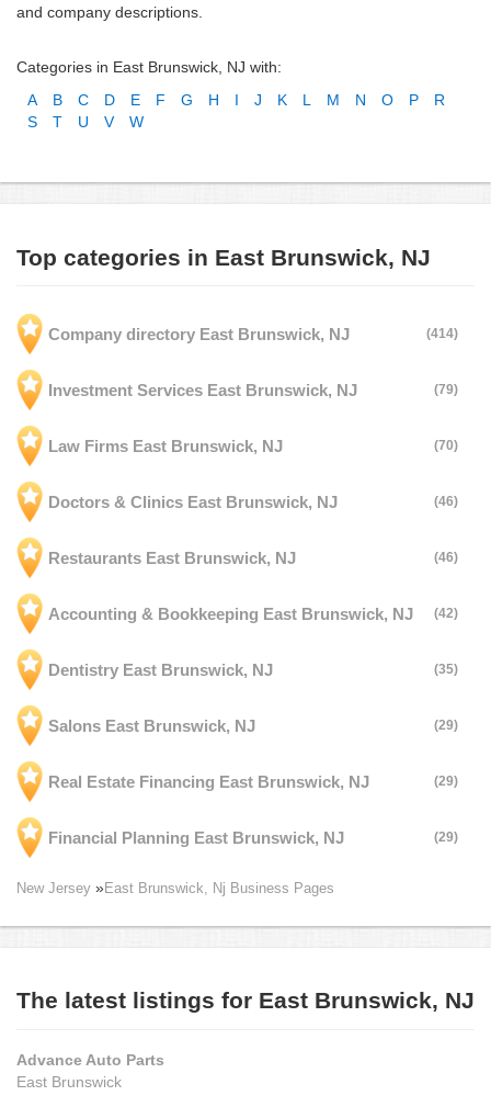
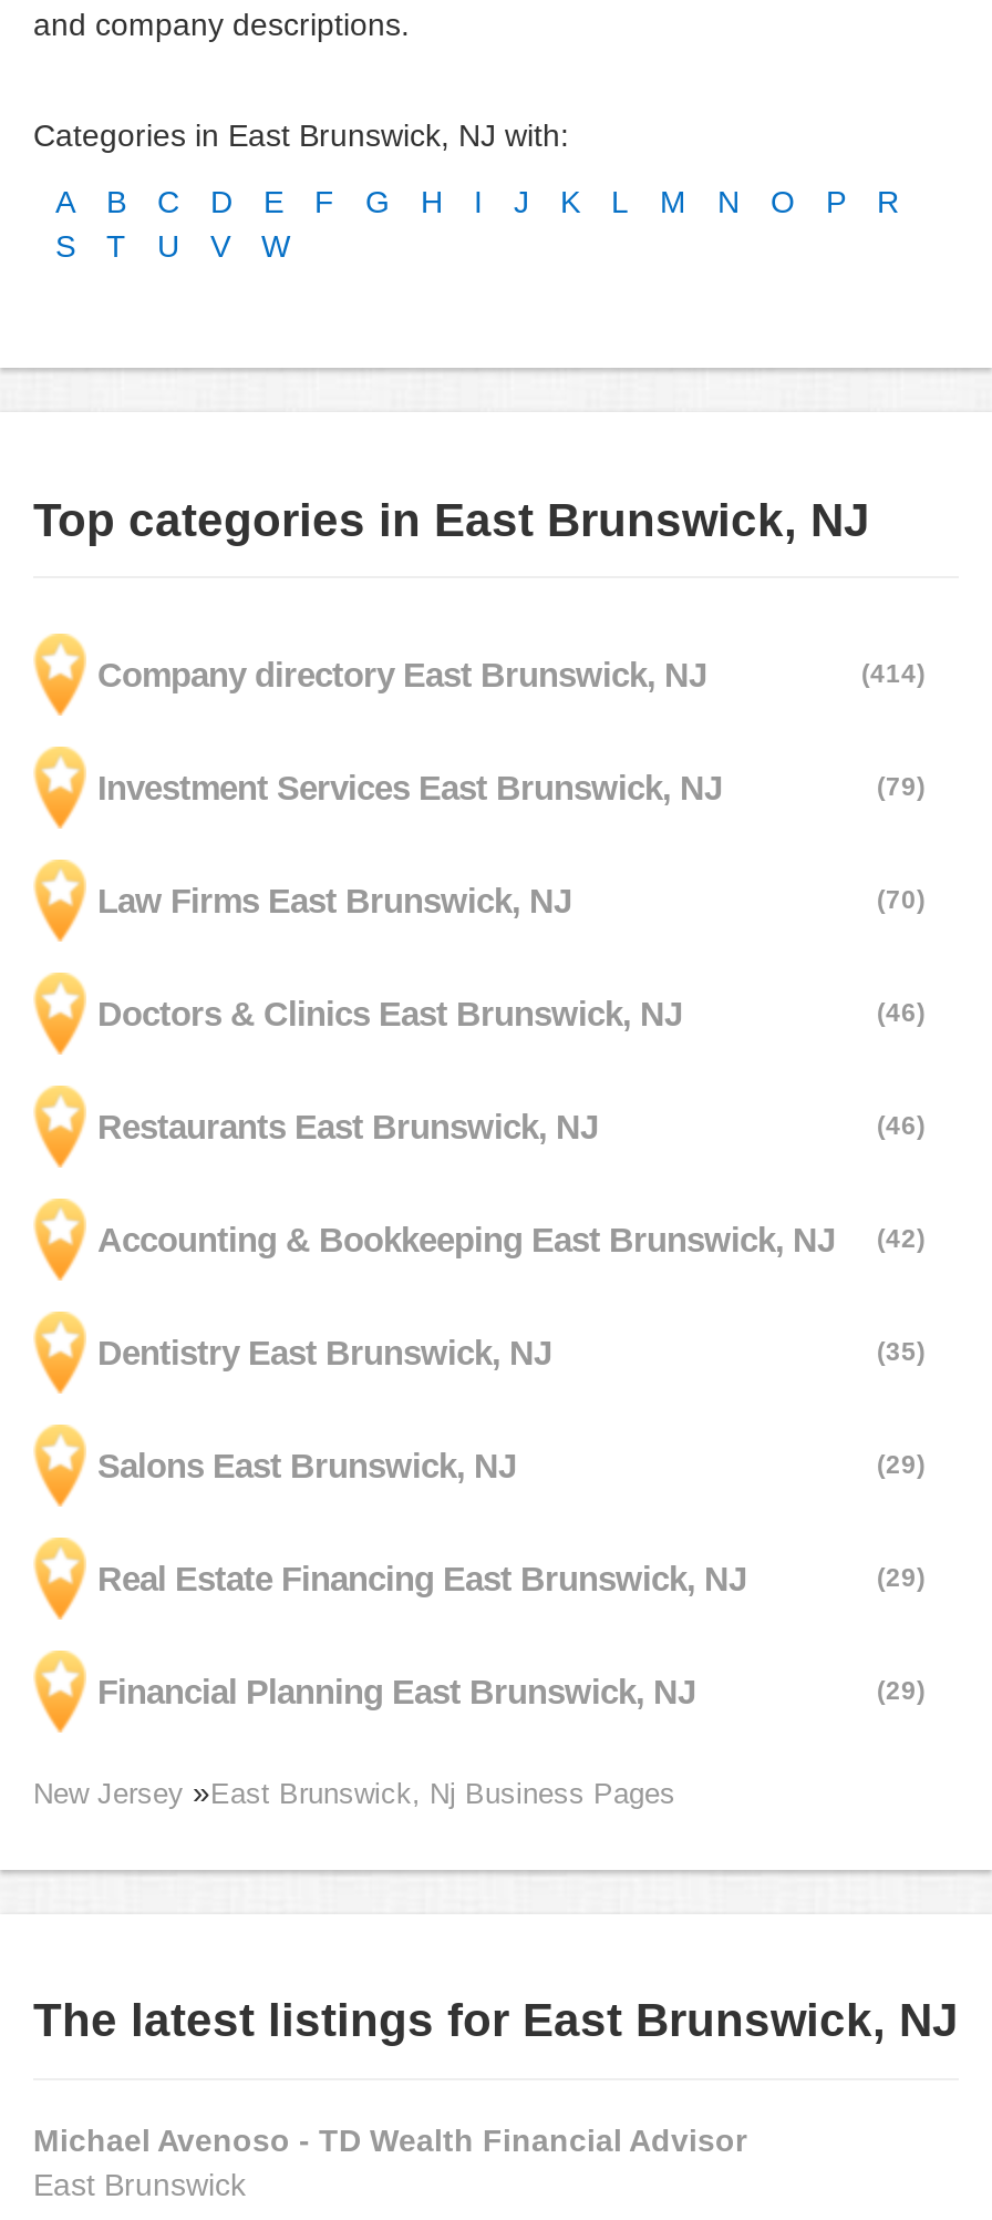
[16,1051,164,1069] Advance Auto Parts -> [33,2123,746,2158] Michael Avenoso - TD Wealth Financial Advisor

